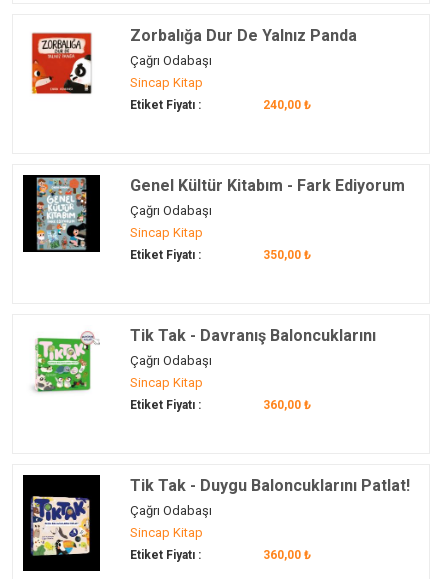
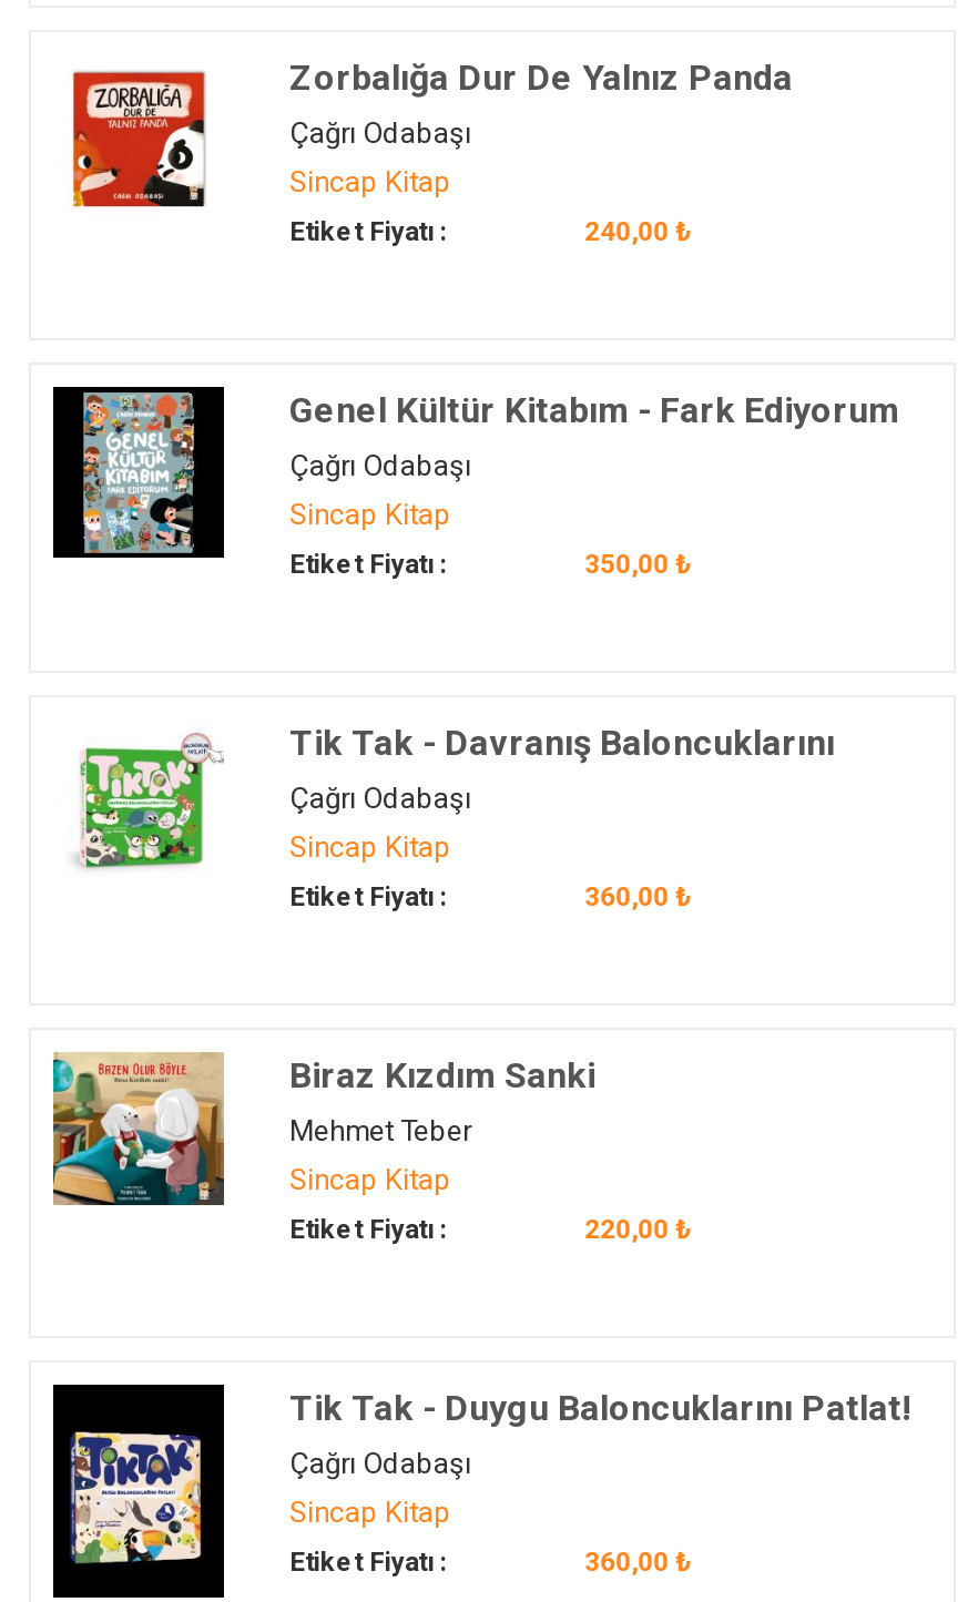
none -> [51,1052,691,1245] [image] | Biraz Kızdım Sanki | Mehmet Teber | Sincap Kitap | Etiket Fiyatı : | 220,00 ₺

